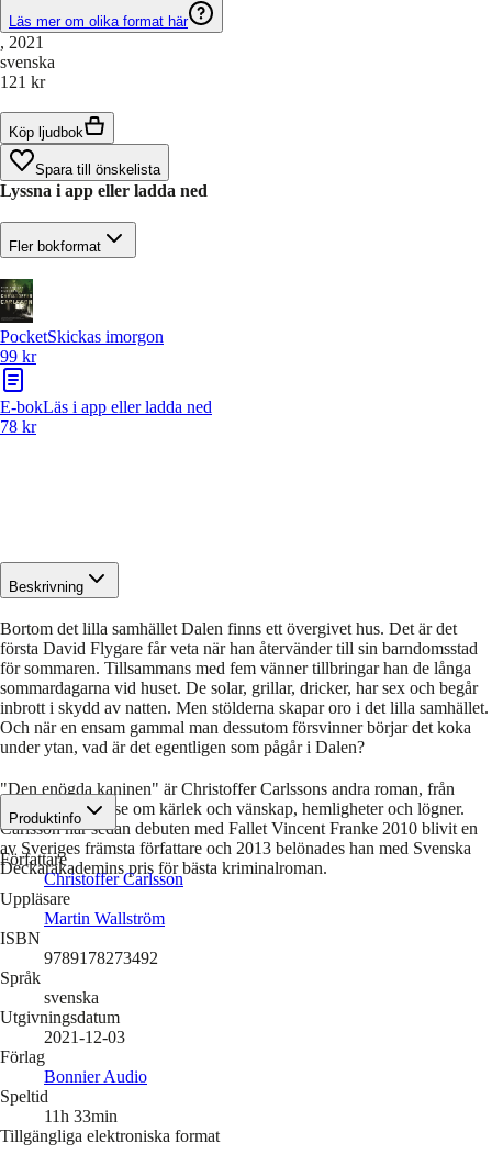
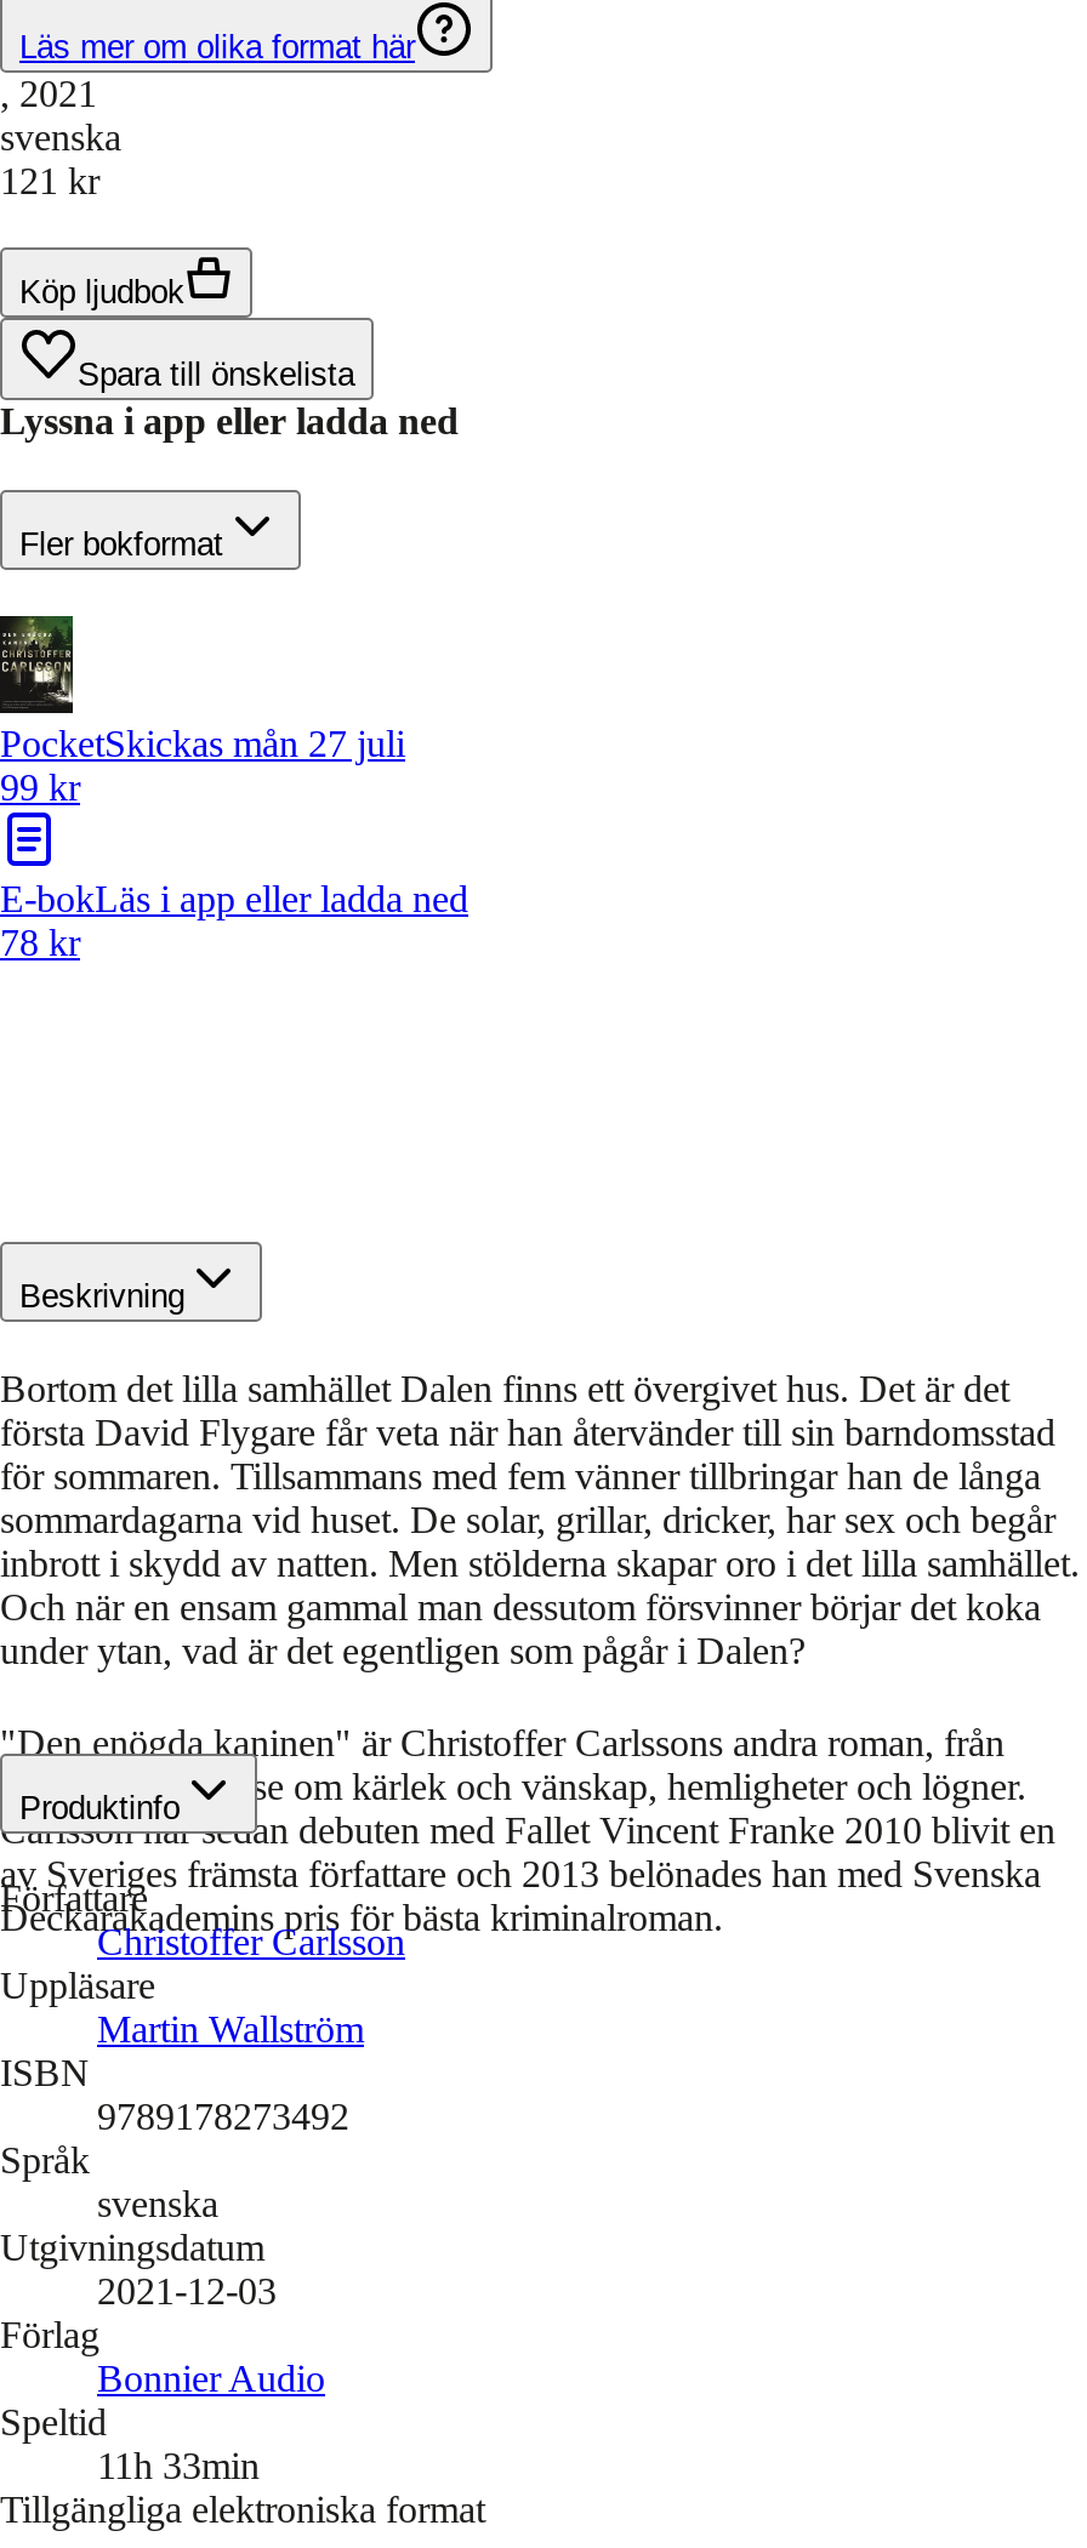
[0,327,164,345] PocketSkickas imorgon -> [0,722,405,763] PocketSkickas mån 27 juli

